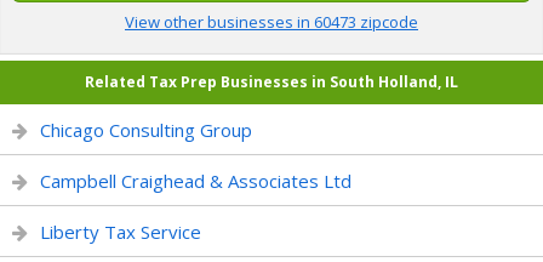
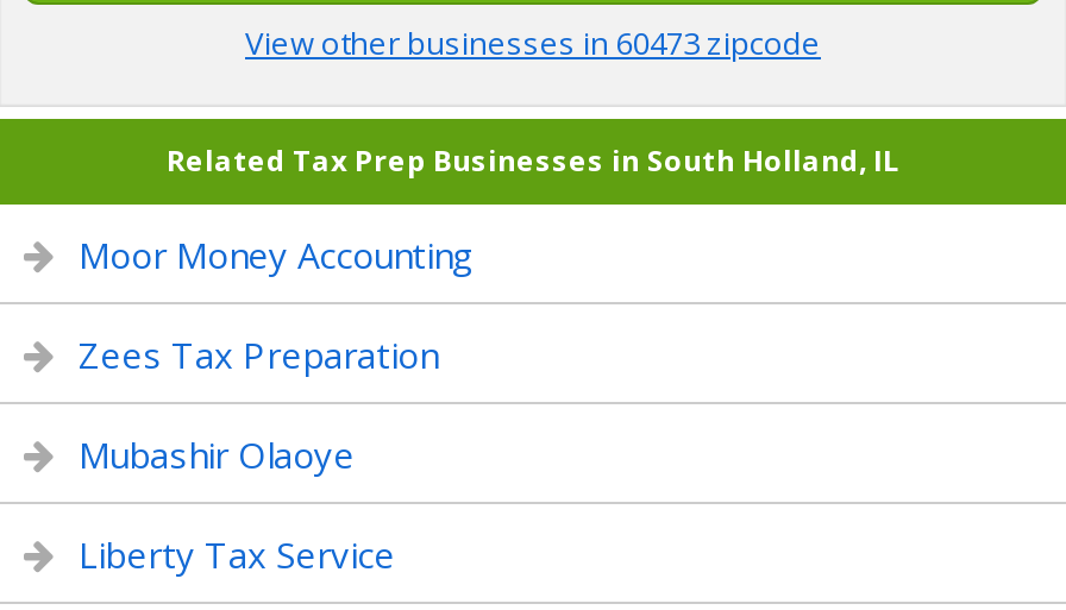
[40,118,351,193] Chicago Consulting Group | Campbell Craighead & Associates Ltd -> [79,231,474,478] Moor Money Accounting | Zees Tax Preparation | Mubashir Olaoye

